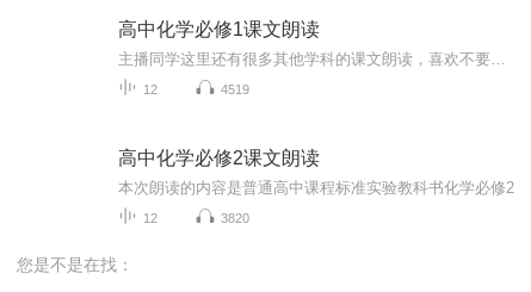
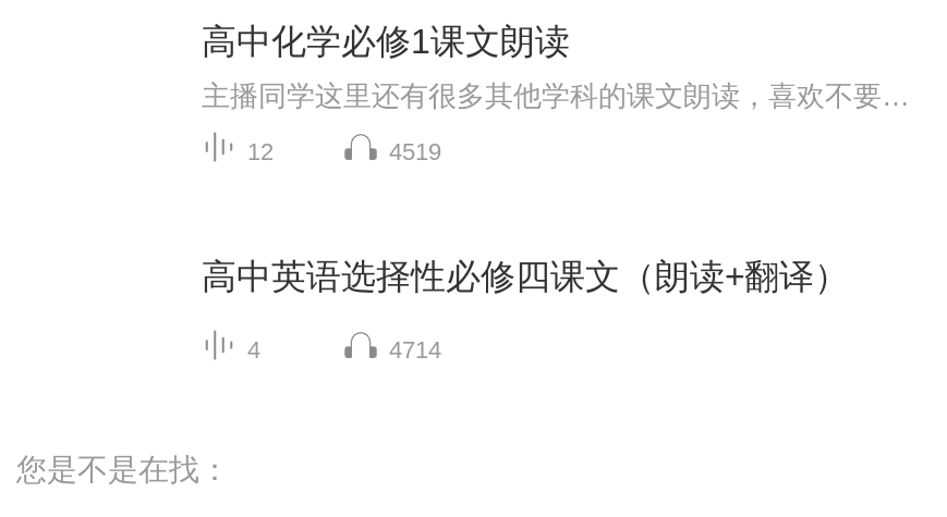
[118,148,514,225] 高中化学必修2课文朗读 | 本次朗读的内容是普通高中课程标准实验教科书化学必修2 | 12 | 3820 -> [202,258,849,362] 高中英语选择性必修四课文（朗读+翻译） | 4 | 4714

